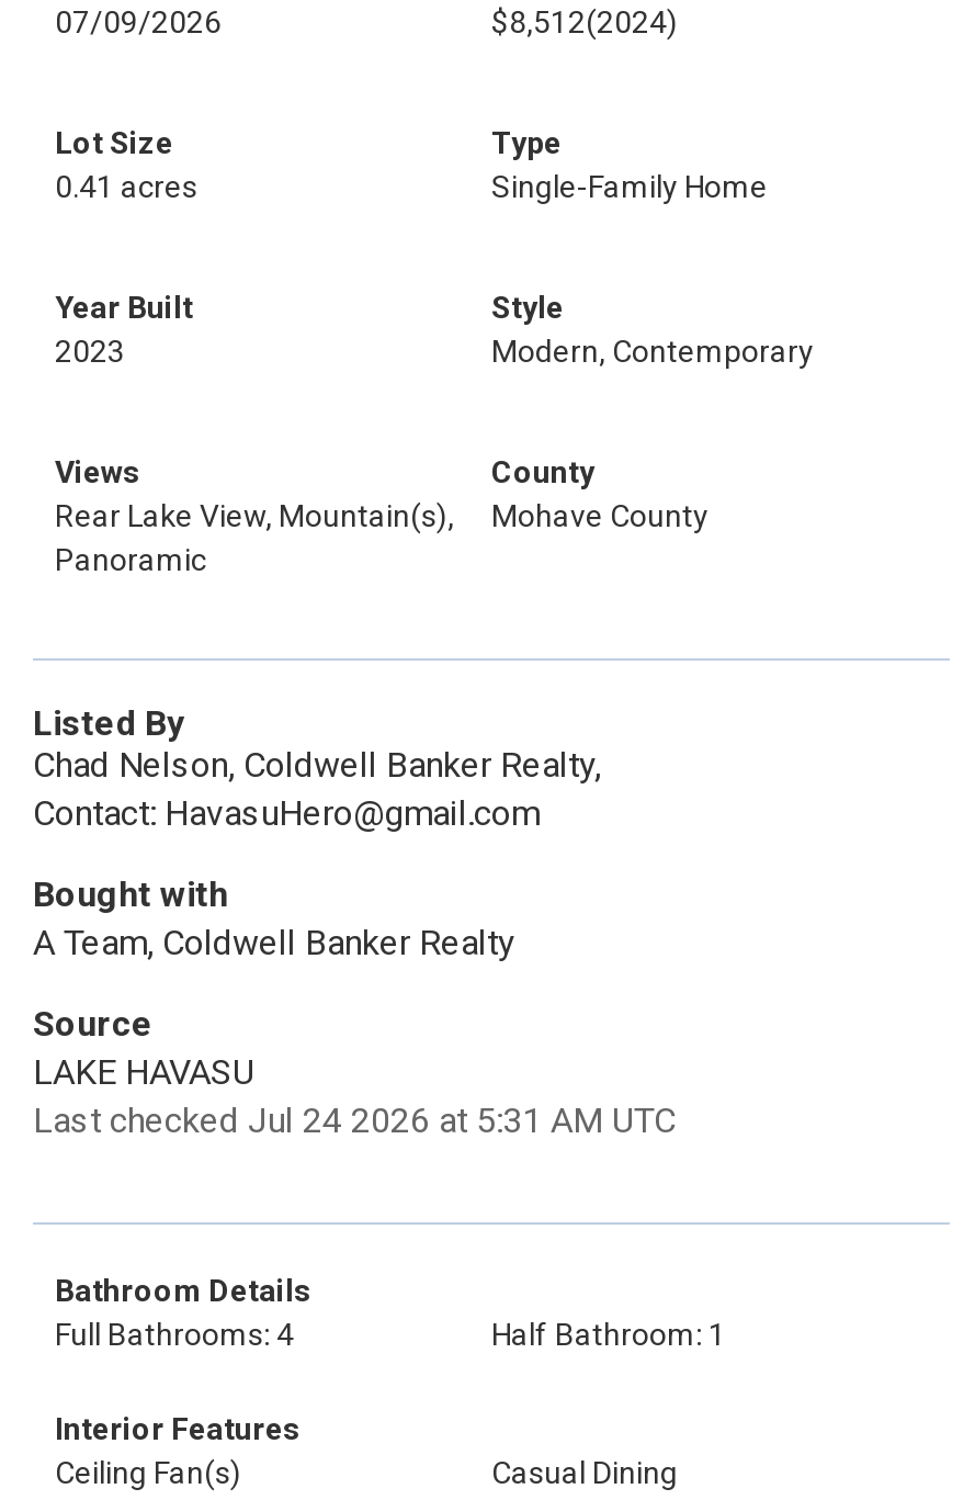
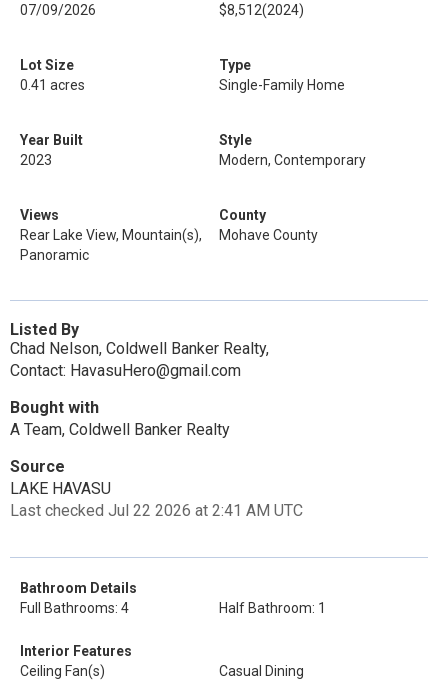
[33,1099,676,1141] Last checked Jul 24 2026 at 5:31 AM UTC -> [10,501,303,520] Last checked Jul 22 2026 at 2:41 AM UTC

